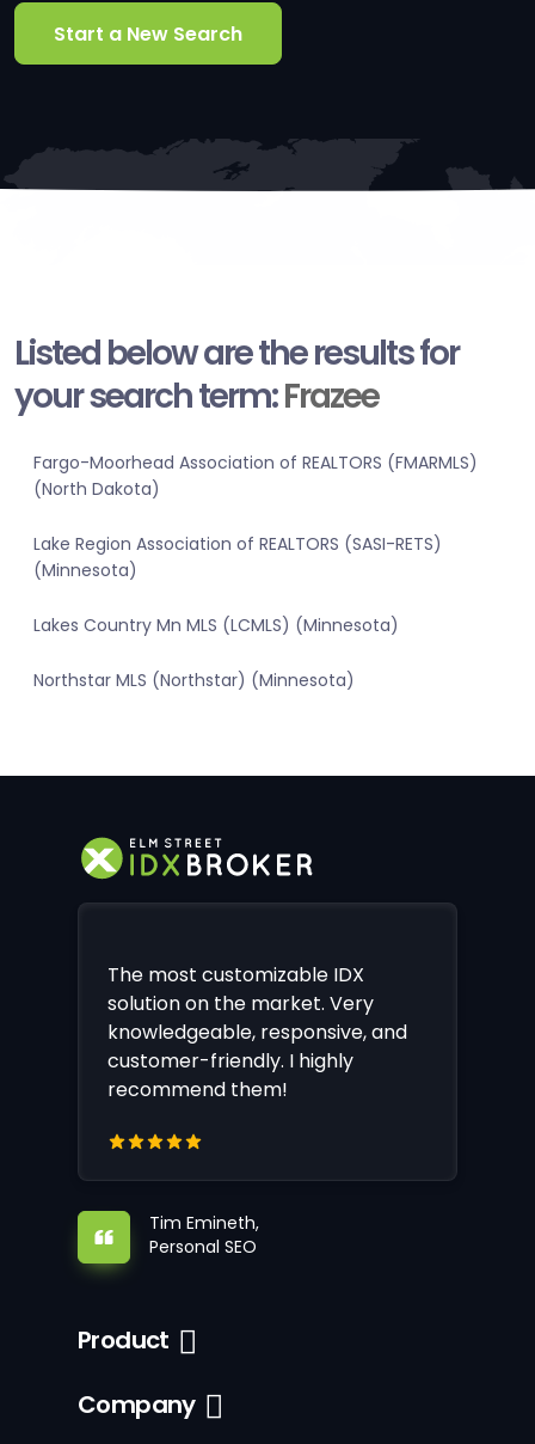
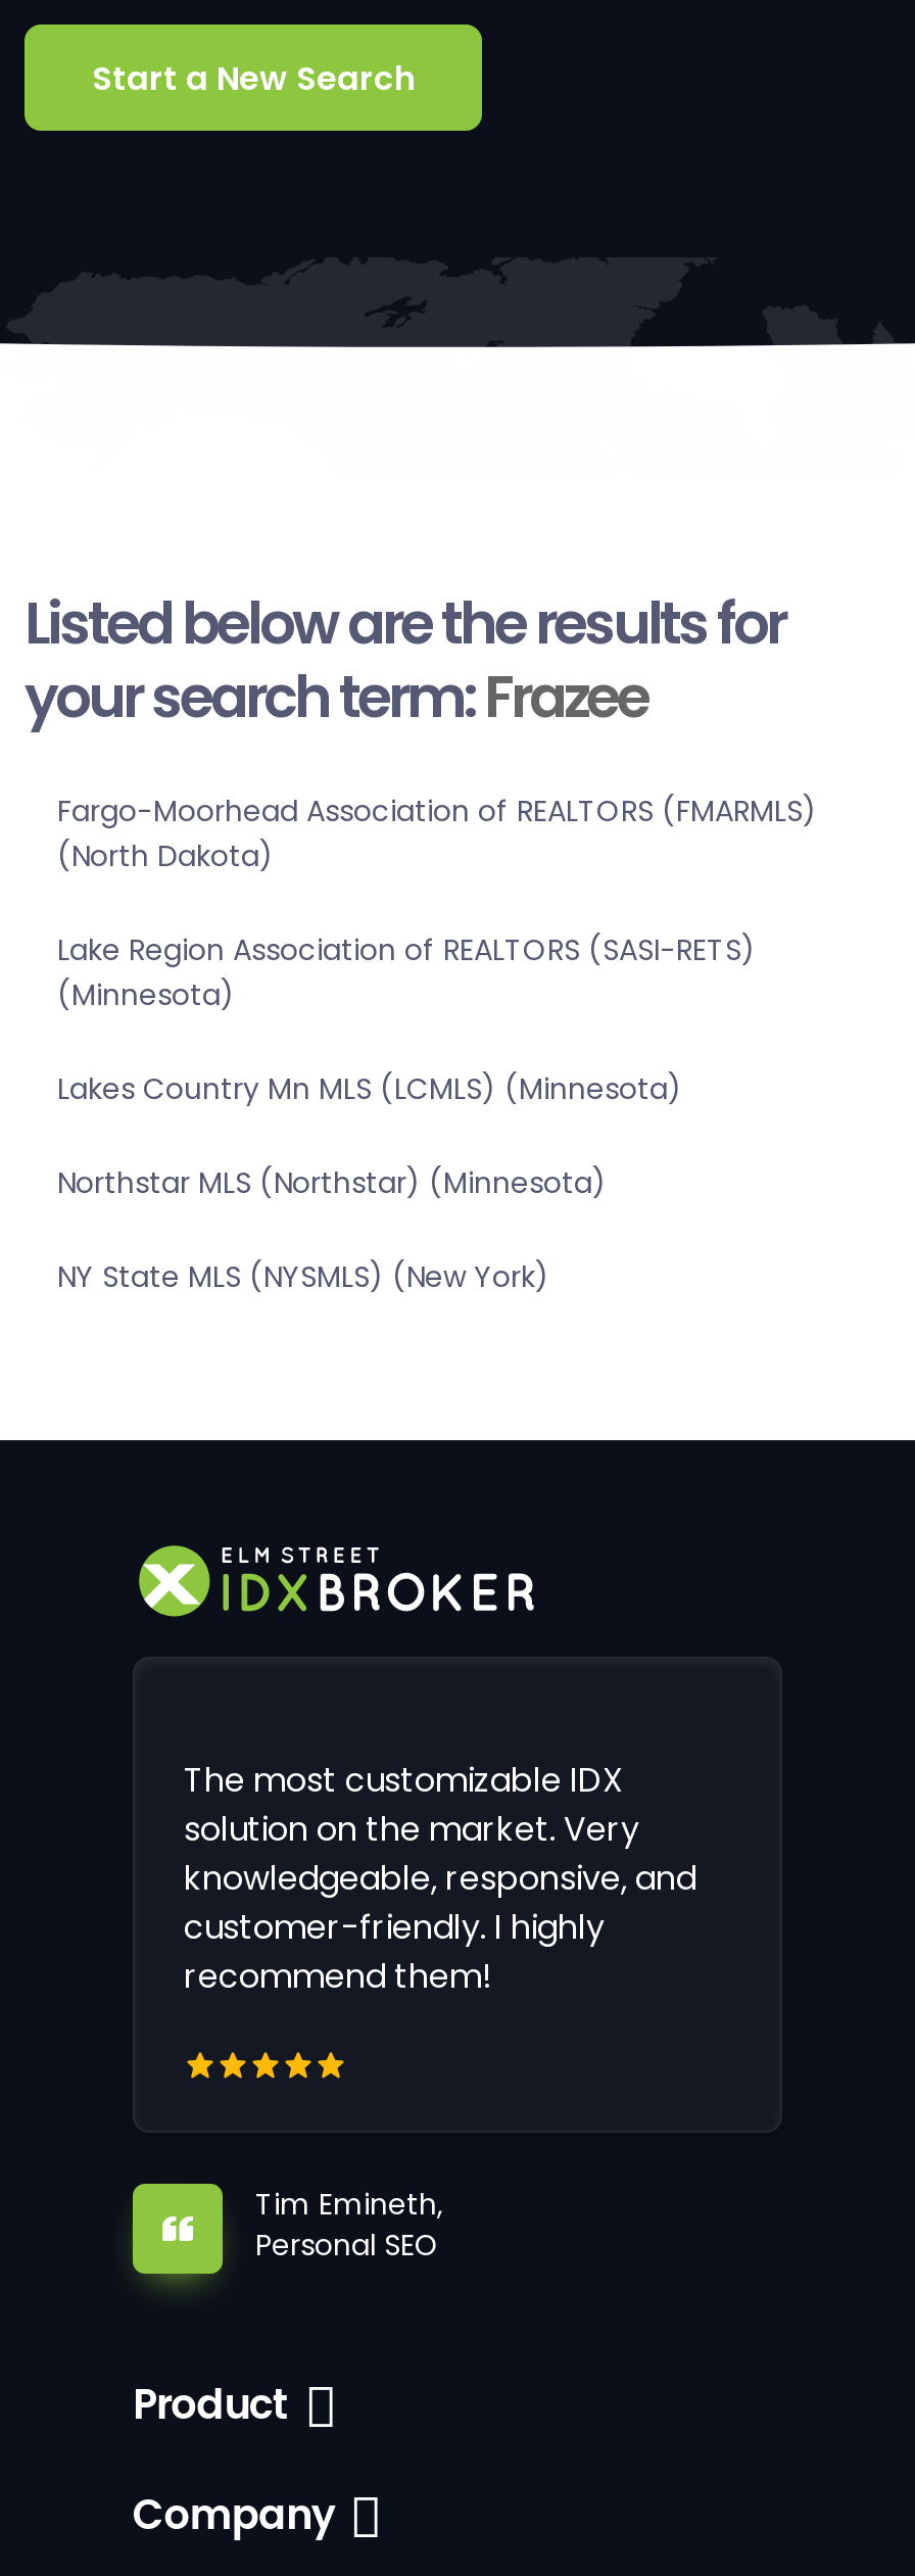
none -> [57,1257,549,1297] NY State MLS (NYSMLS) (New York)

